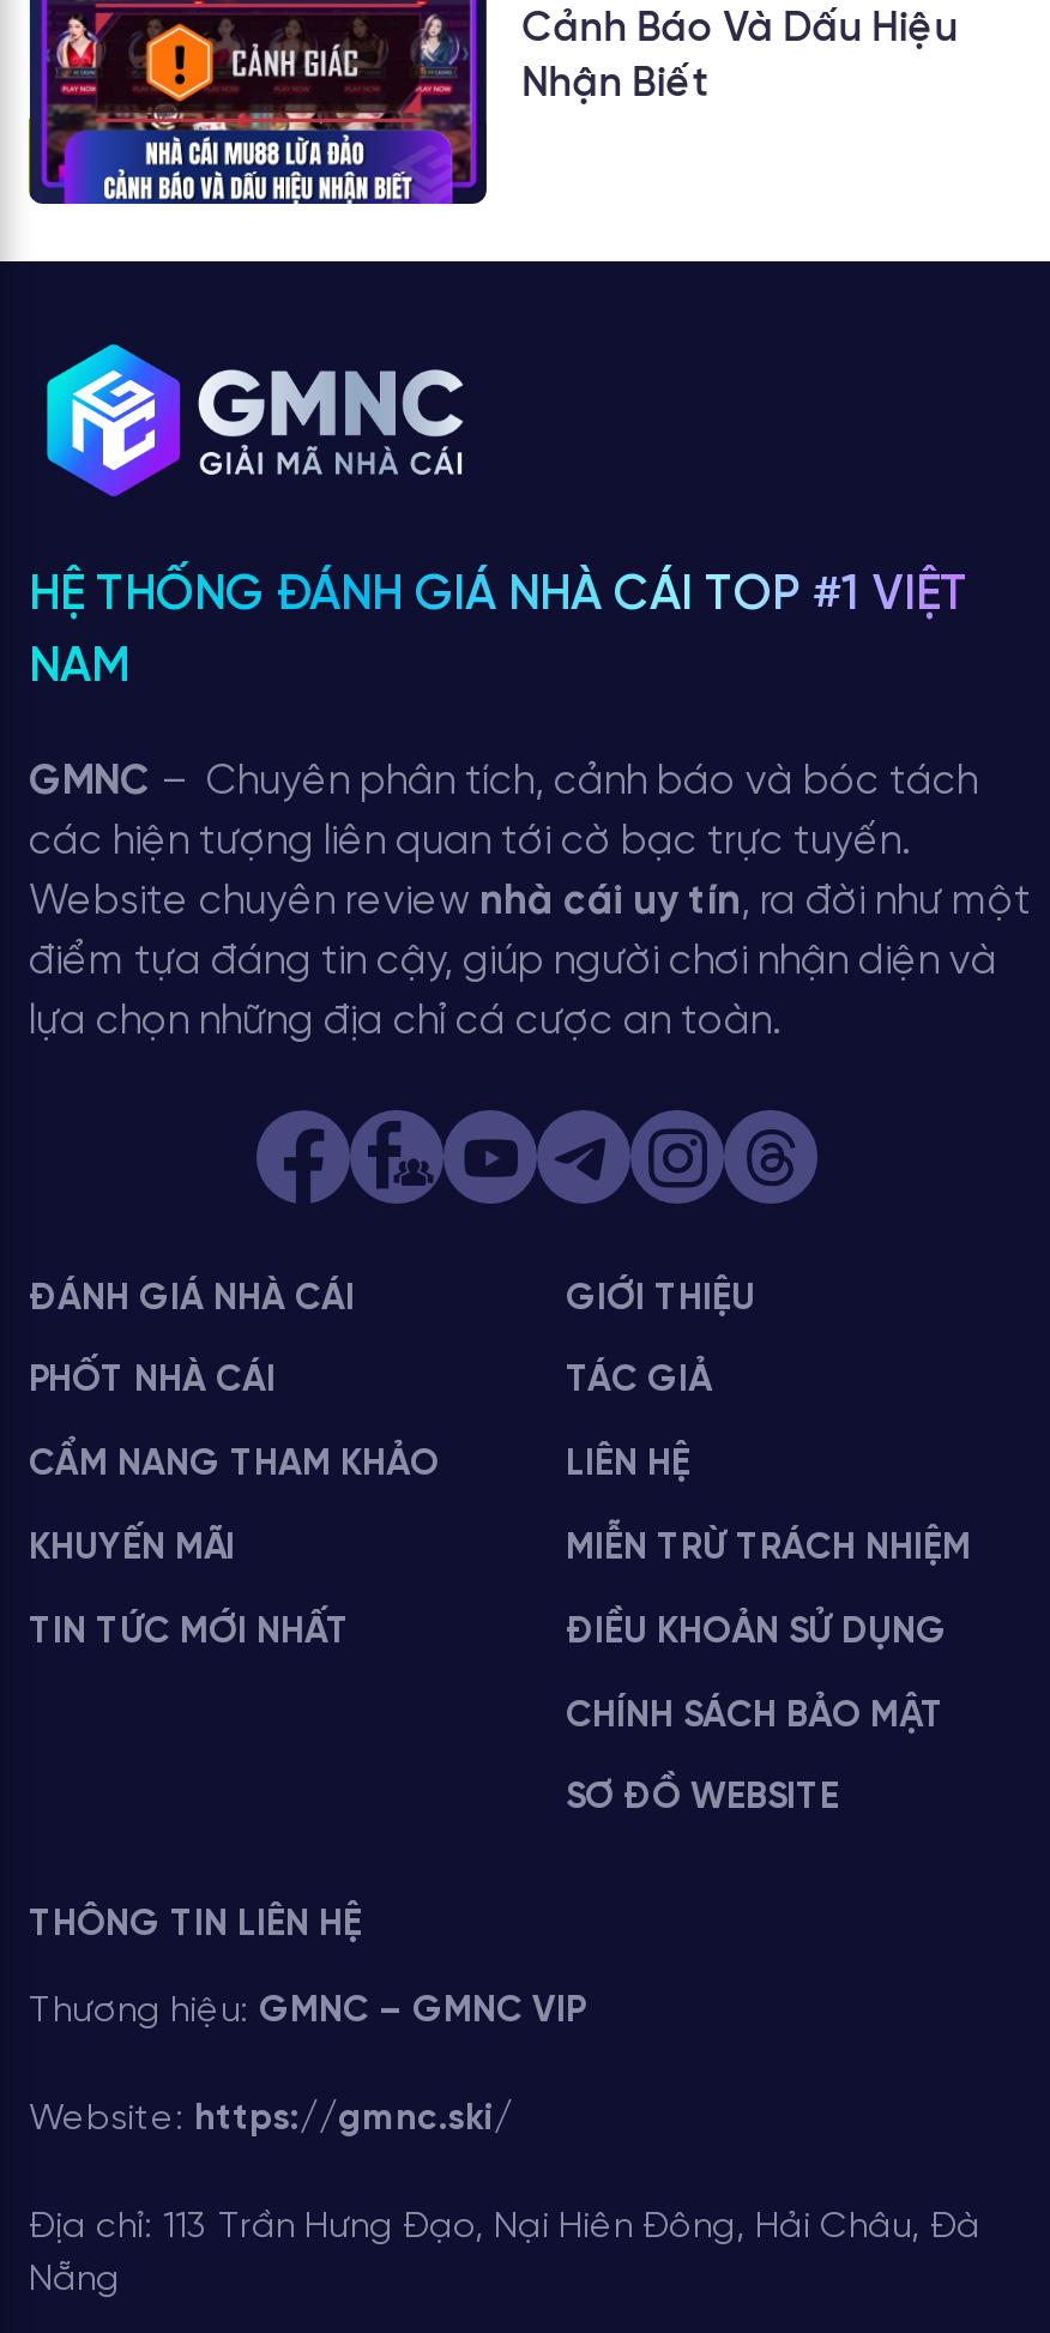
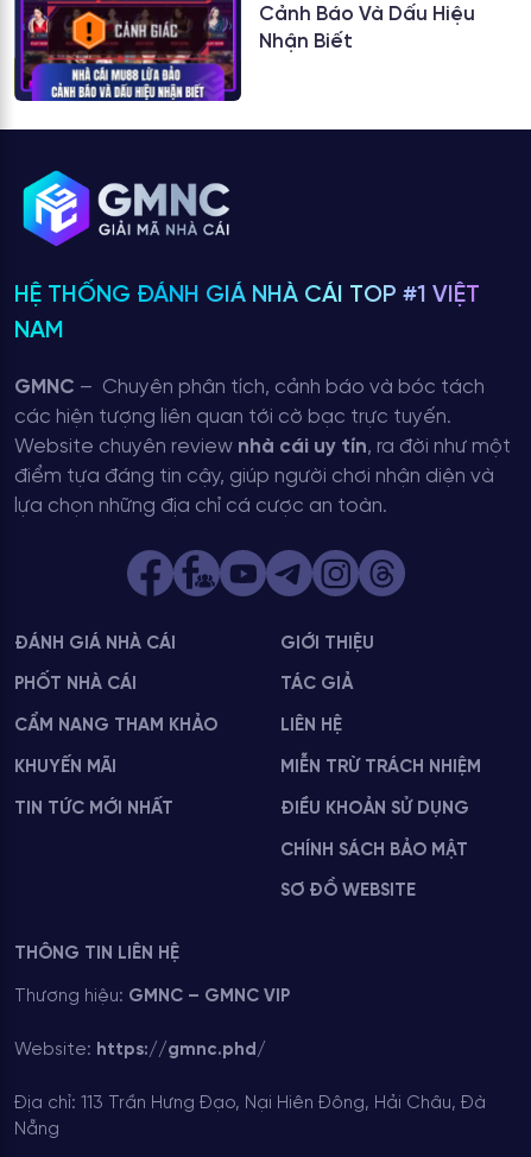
[29,2102,513,2140] Website: https://gmnc.ski/ -> [14,1041,266,1060] Website: https://gmnc.phd/

